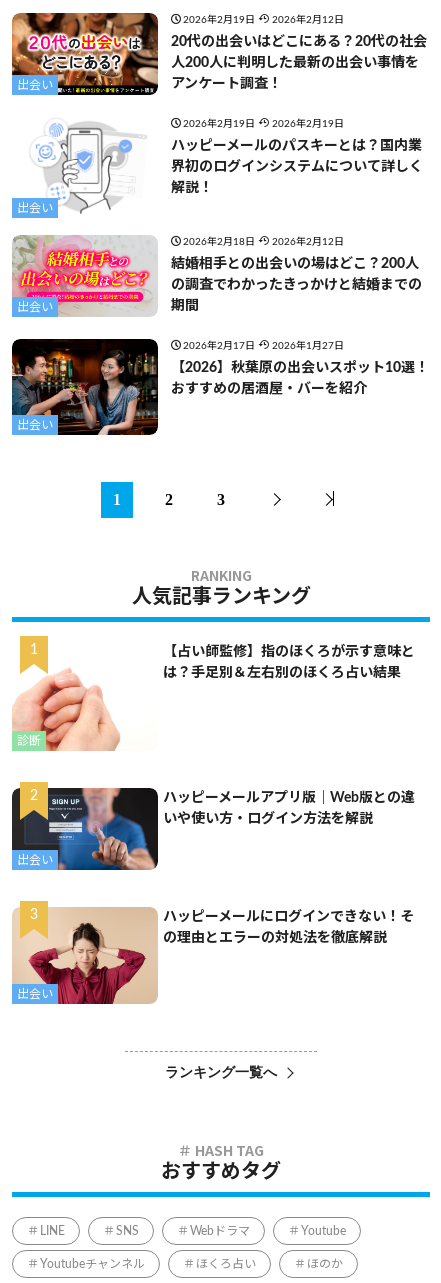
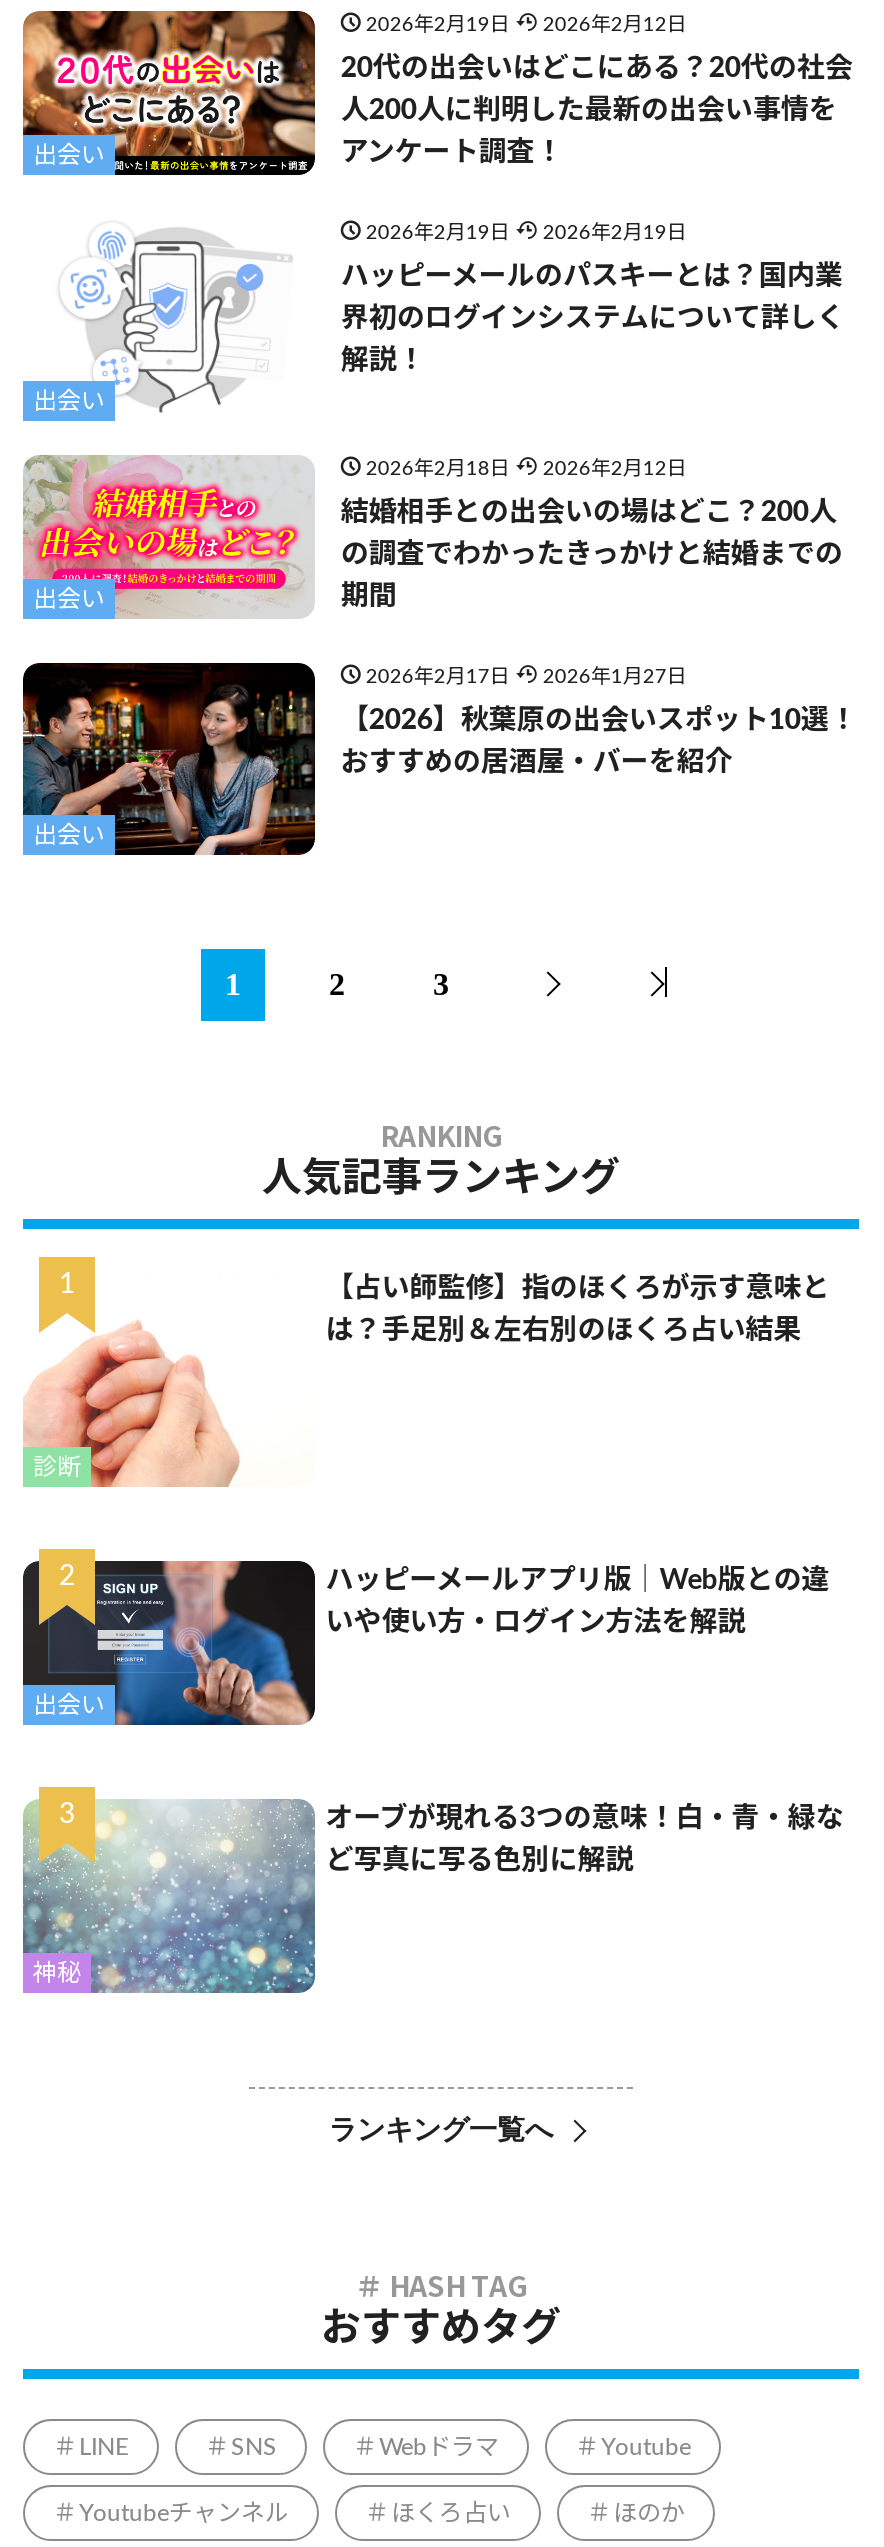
[13,907,158,1005] [image] | 出会い -> [23,1799,317,1995] [image] | 神秘
[163,910,414,924] ハッピーメールにログインできない！そ -> [326,1805,844,1833] オーブが現れる3つの意味！白・青・緑な
[163,931,387,945] の理由とエラーの対処法を徹底解説 -> [326,1847,634,1875] ど写真に写る色別に解説

